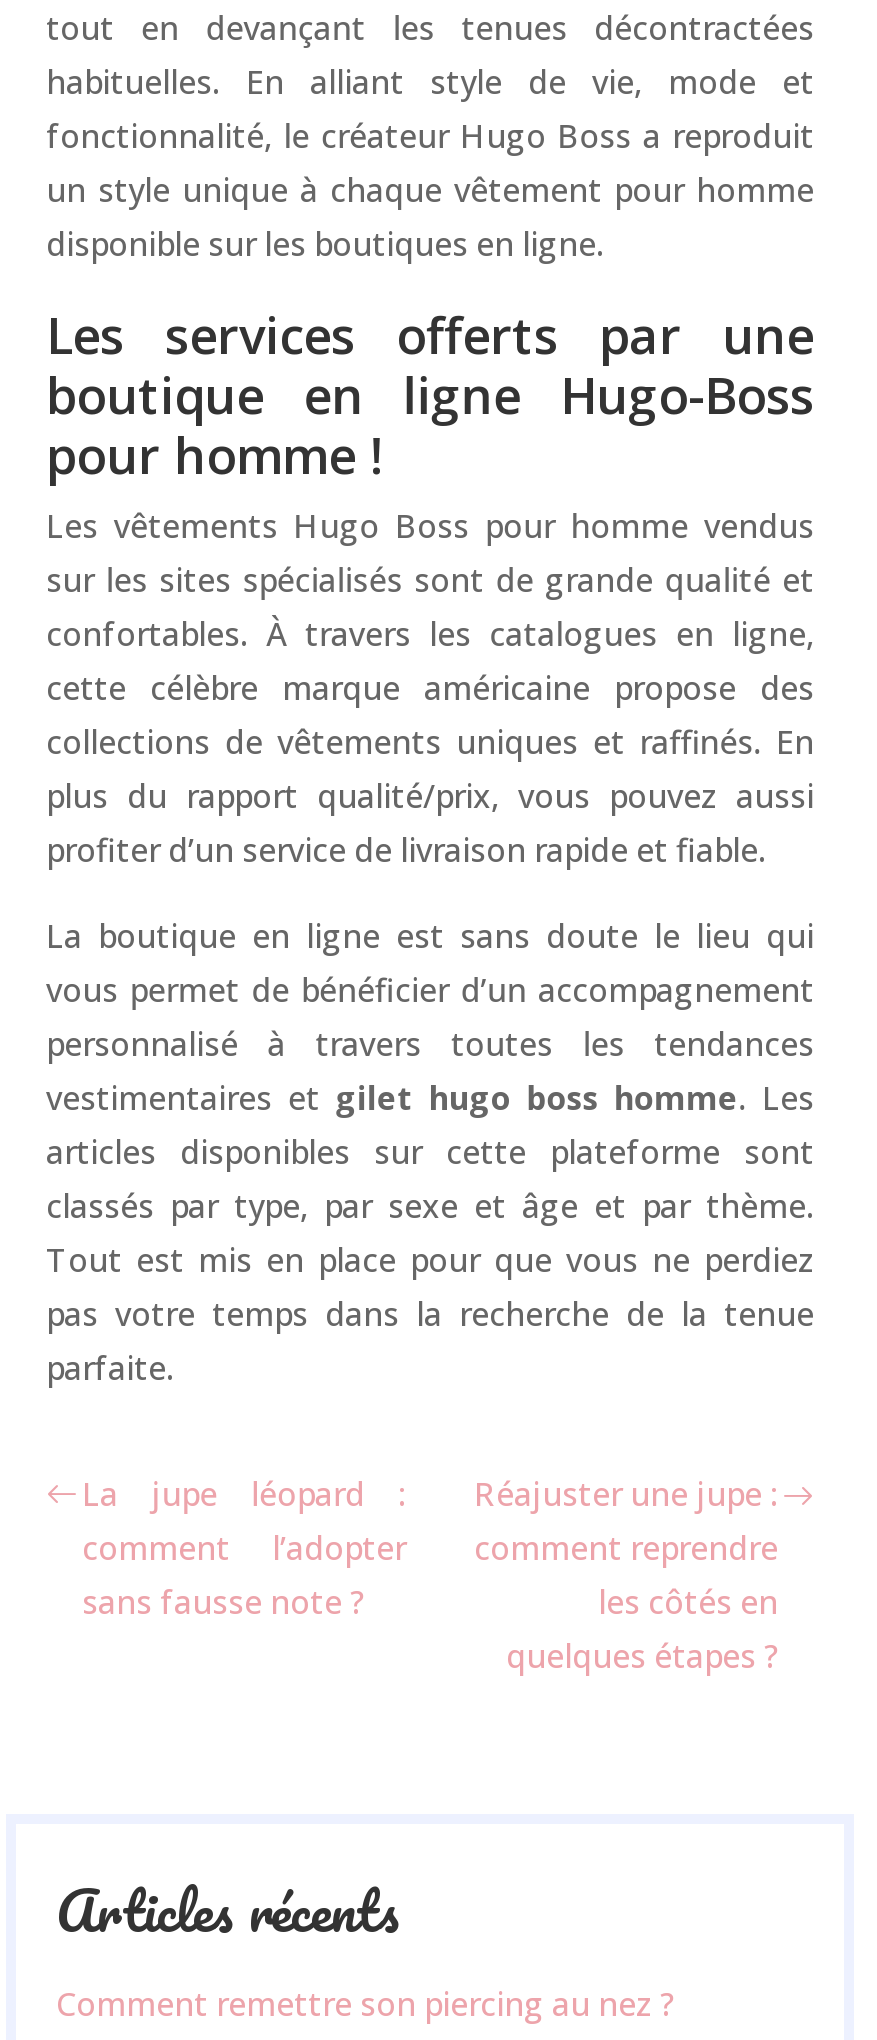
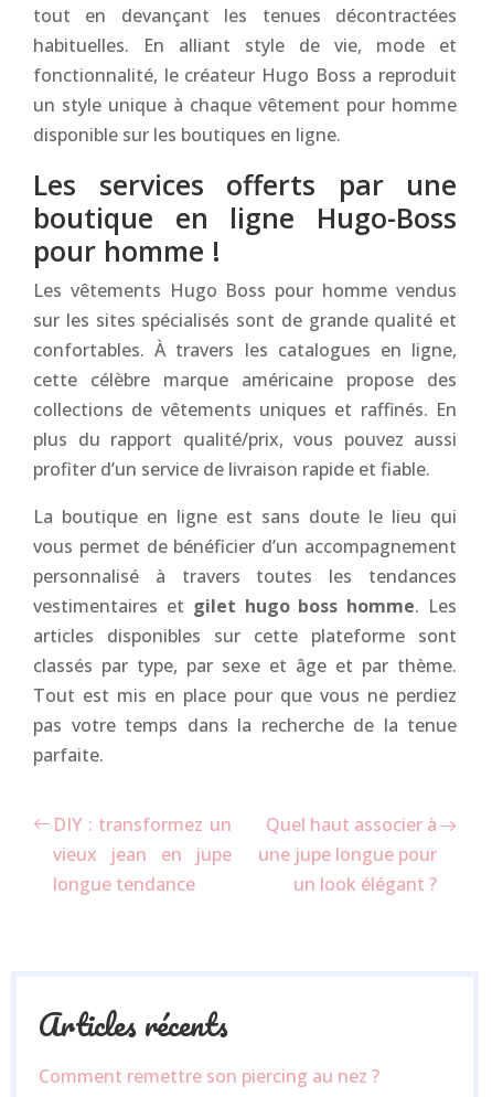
[82,1472,406,1624] La jupe léopard : | comment l’adopter | sans fausse note ? -> [53,812,232,896] DIY : transformez un | vieux jean en jupe | longue tendance
[474,1472,778,1678] Réajuster une jupe : | comment reprendre | les côtés en | quelques étapes ? -> [258,812,437,896] Quel haut associer à | une jupe longue pour | un look élégant ?

